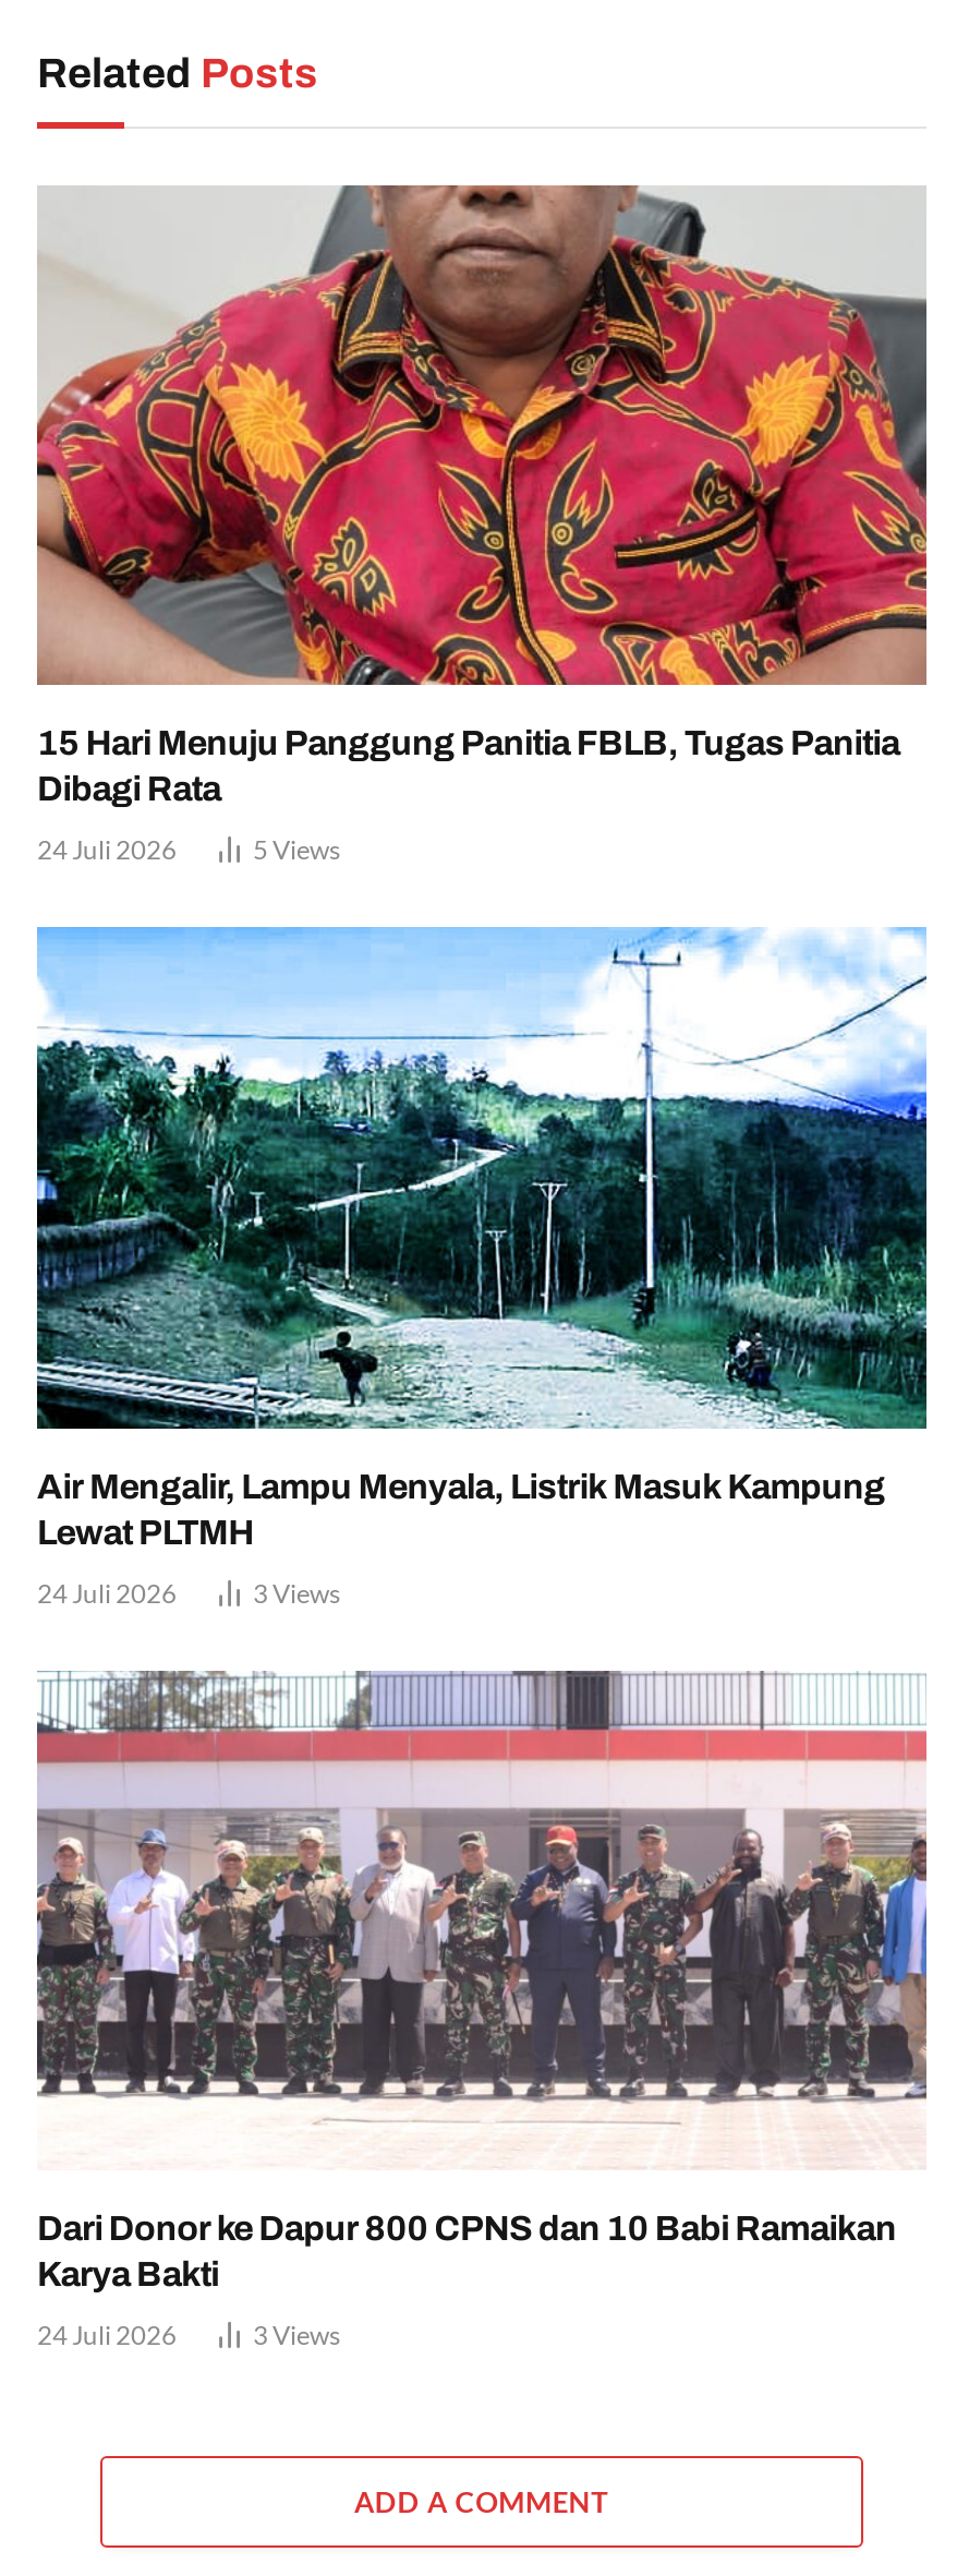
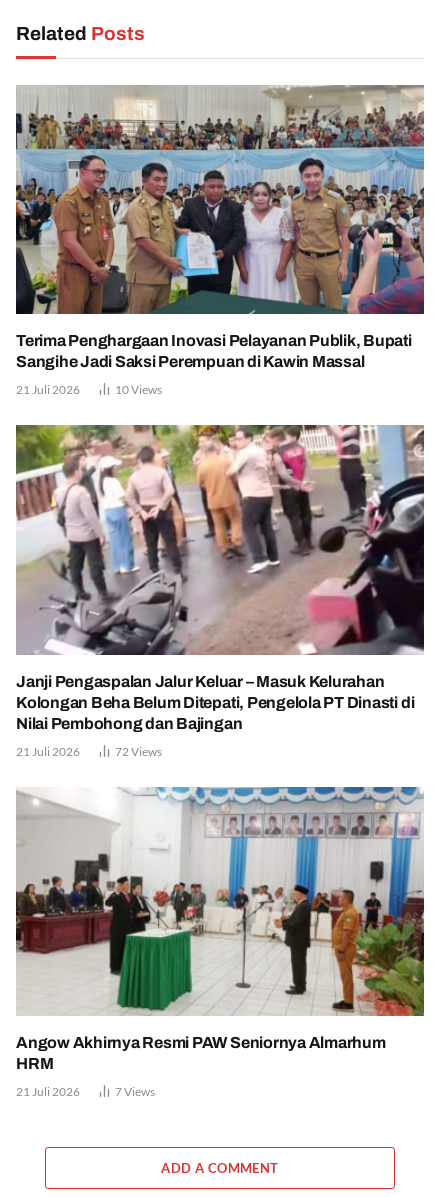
[35,185,929,807] [image] | 15 Hari Menuju Panggung Panitia FBLB, Tugas Panitia | Dibagi Rata -> [15,85,425,370] [image] | Terima Penghargaan Inovasi Pelayanan Publik, Bupati | Sangihe Jadi Saksi Perempuan di Kawin Massal
[37,833,340,866] 24 Juli 2026 | 5 Views -> [16,382,162,397] 21 Juli 2026 | 10 Views
[35,925,929,1550] [image] | Air Mengalir, Lampu Menyala, Listrik Masuk Kampung | Lewat PLTMH -> [15,424,425,732] [image] | Janji Pengaspalan Jalur Keluar – Masuk Kelurahan | Kolongan Beha Belum Ditepati, Pengelola PT Dinasti di | Nilai Pembohong dan Bajingan
[37,1576,340,1609] 24 Juli 2026 | 3Views -> [16,744,162,759] 21 Juli 2026 | 72Views
[37,1669,929,2293] [image] | Dari Donor ke Dapur 800 CPNS dan 10 Babi Ramaikan | Karya Bakti -> [16,786,425,1072] [image] | Angow Akhirnya Resmi PAW Seniornya Almarhum | HRM
[37,2319,340,2352] 24 Juli 2026 | 3Views -> [16,1084,155,1099] 21 Juli 2026 | 7Views

